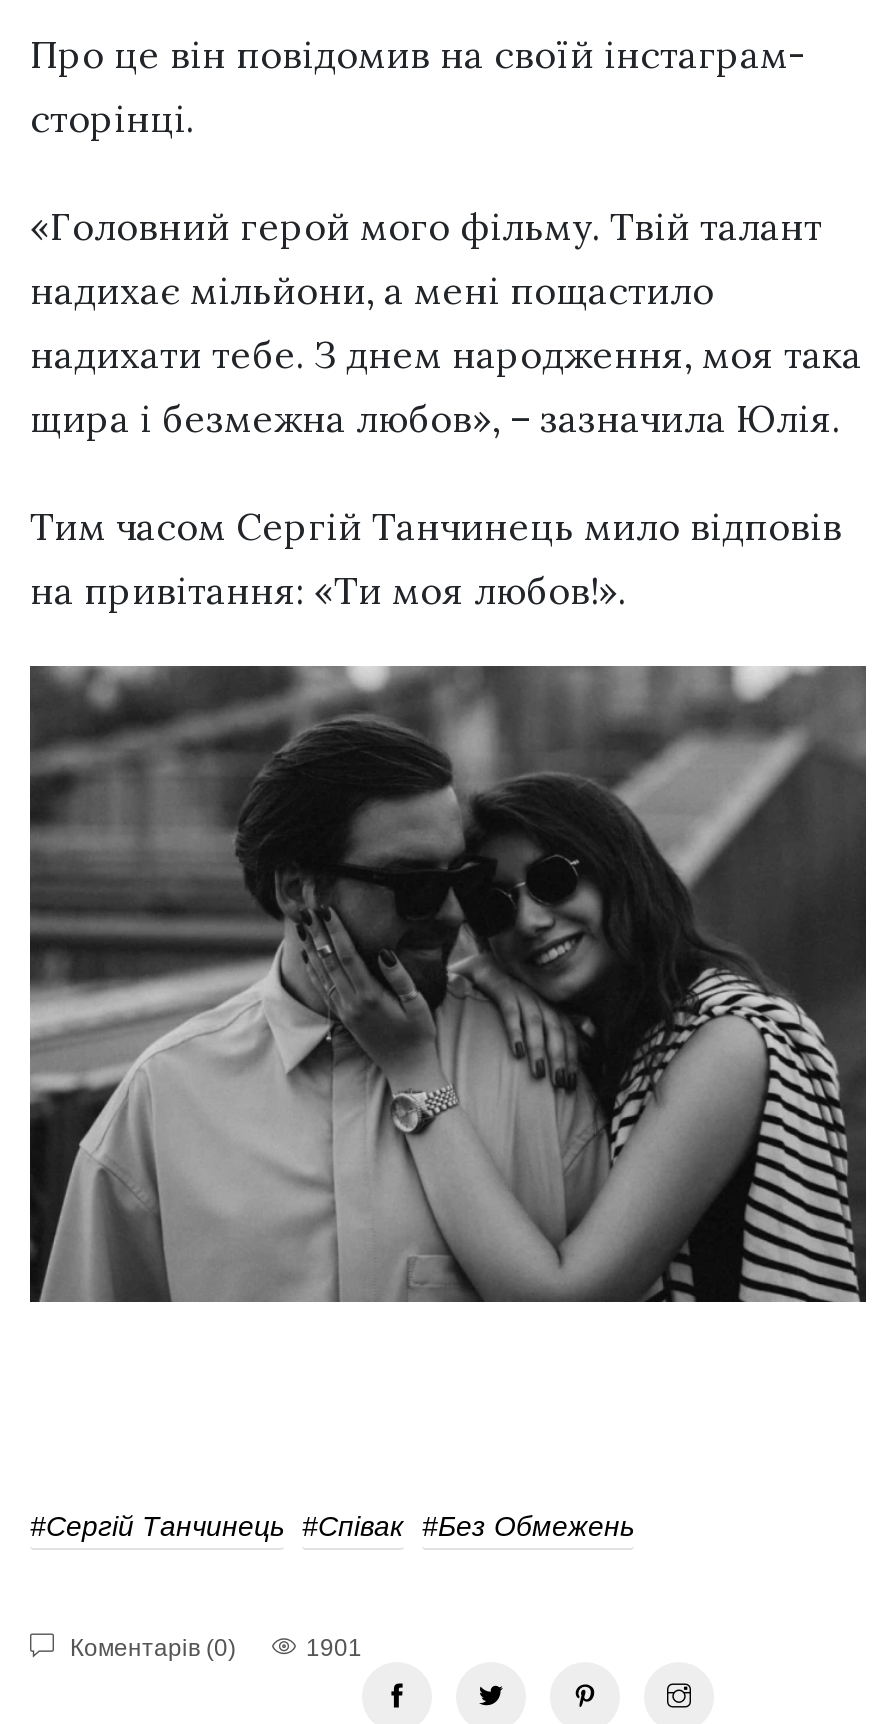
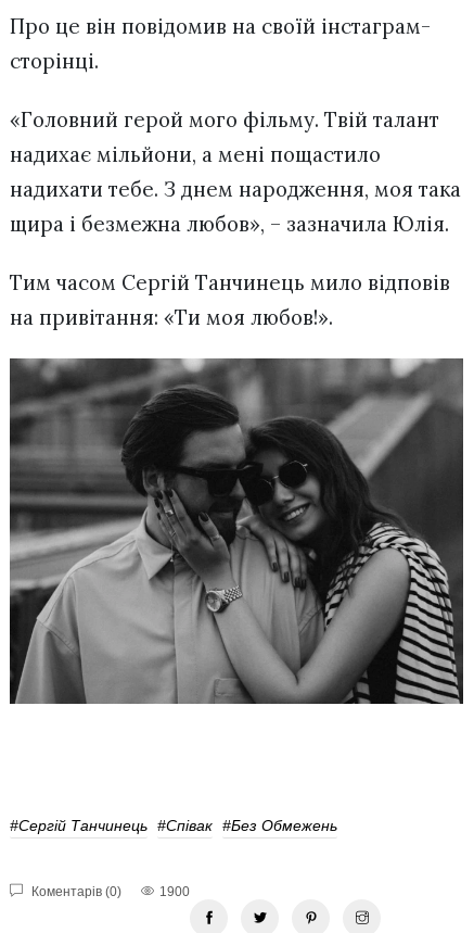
[306,1635,362,1663] 1901 -> [159,884,190,900] 1900

